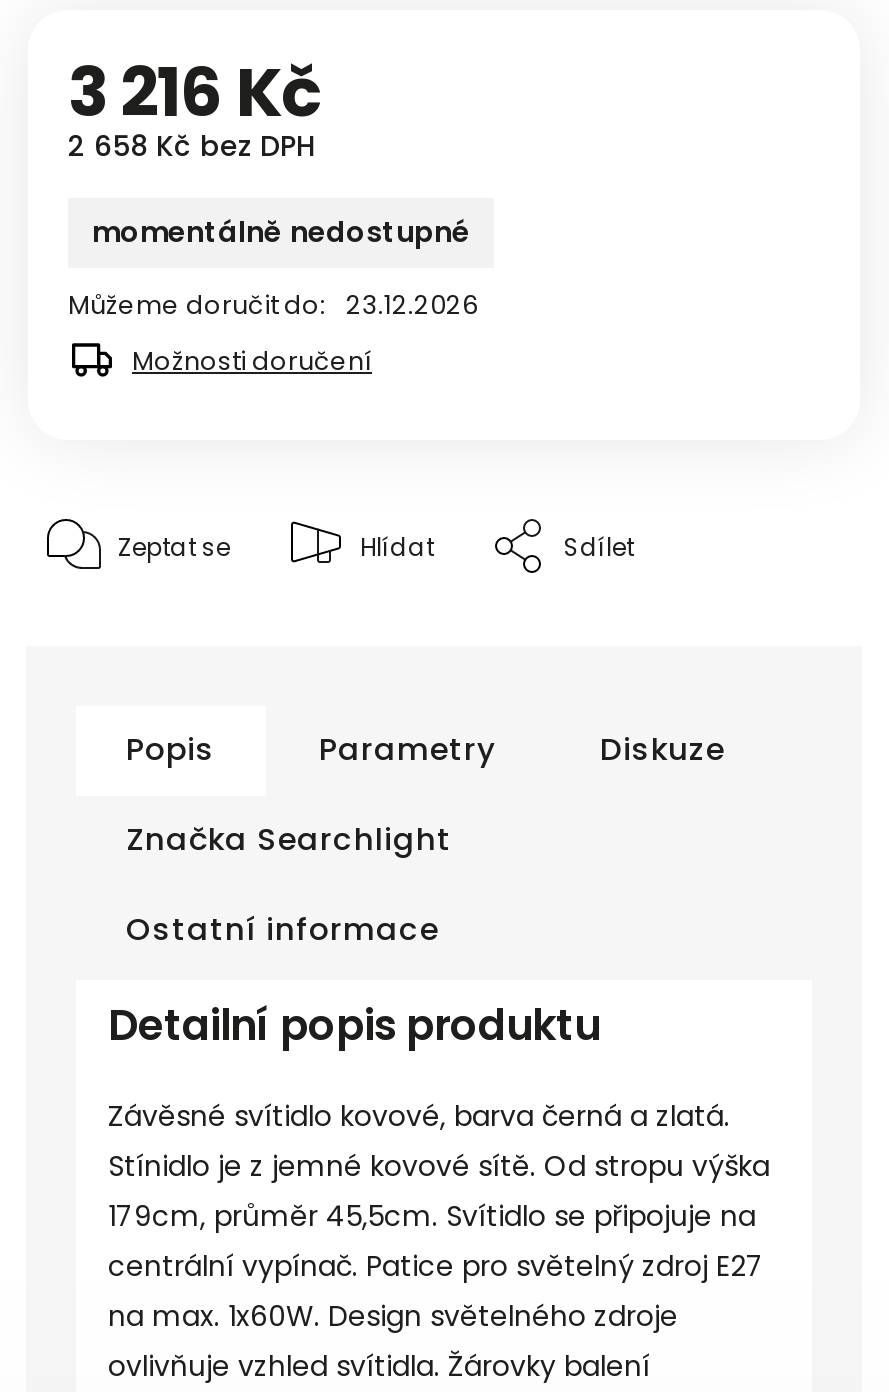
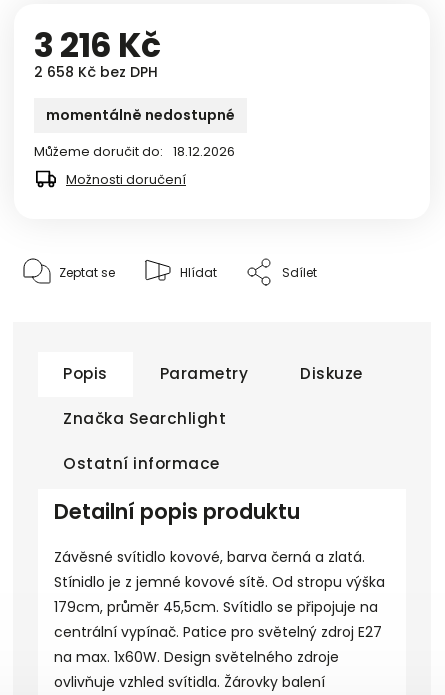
[68,288,478,322] Můžeme doručit do: 23.12.2026 -> [34,143,235,160] Můžeme doručit do: 18.12.2026

